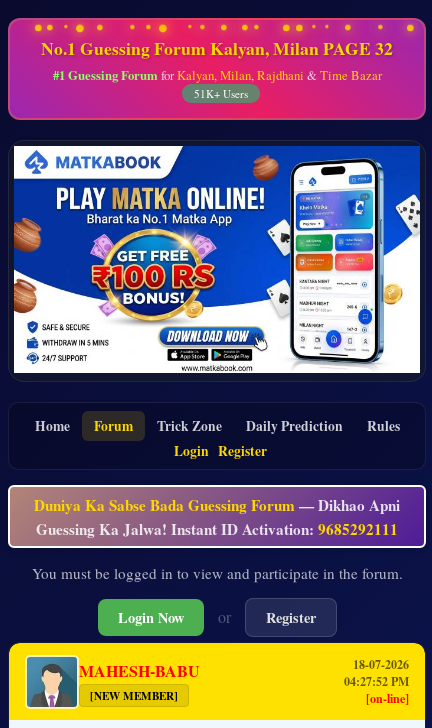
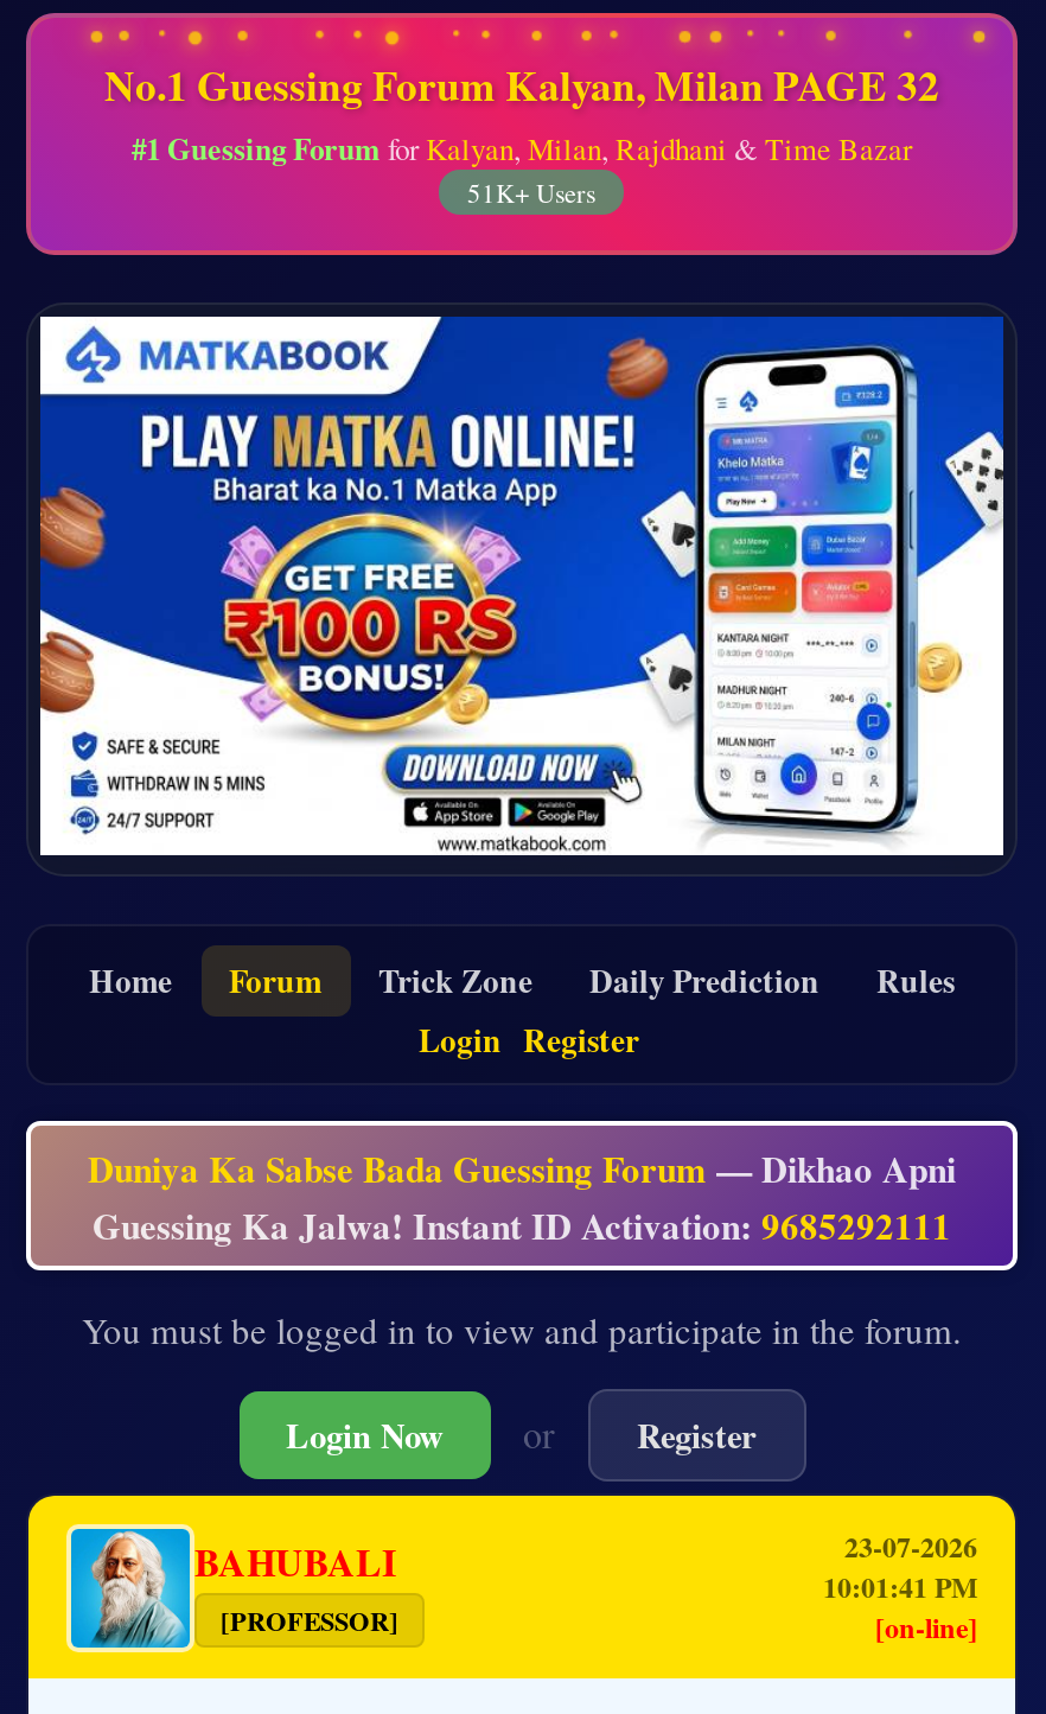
[27,657,200,708] [image] | MAHESH-BABU | [NEW MEMBER] -> [71,1529,398,1650] [image] | BAHUBALI | [PROFESSOR]
[344,656,409,690] 18-07-2026 | 04:27:52 PM -> [823,1527,977,1607] 23-07-2026 | 10:01:41 PM

